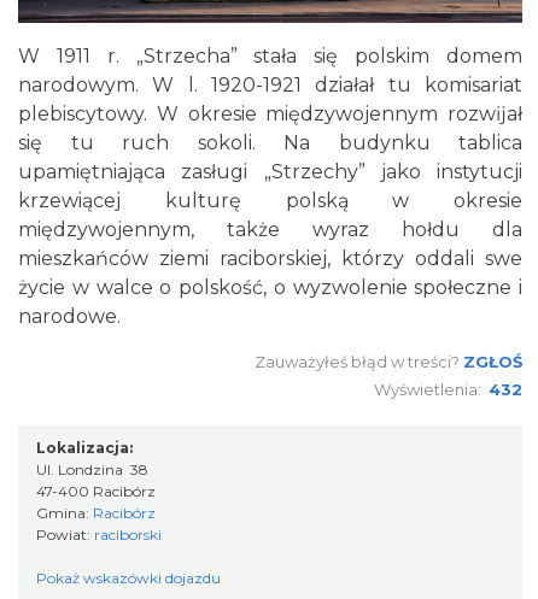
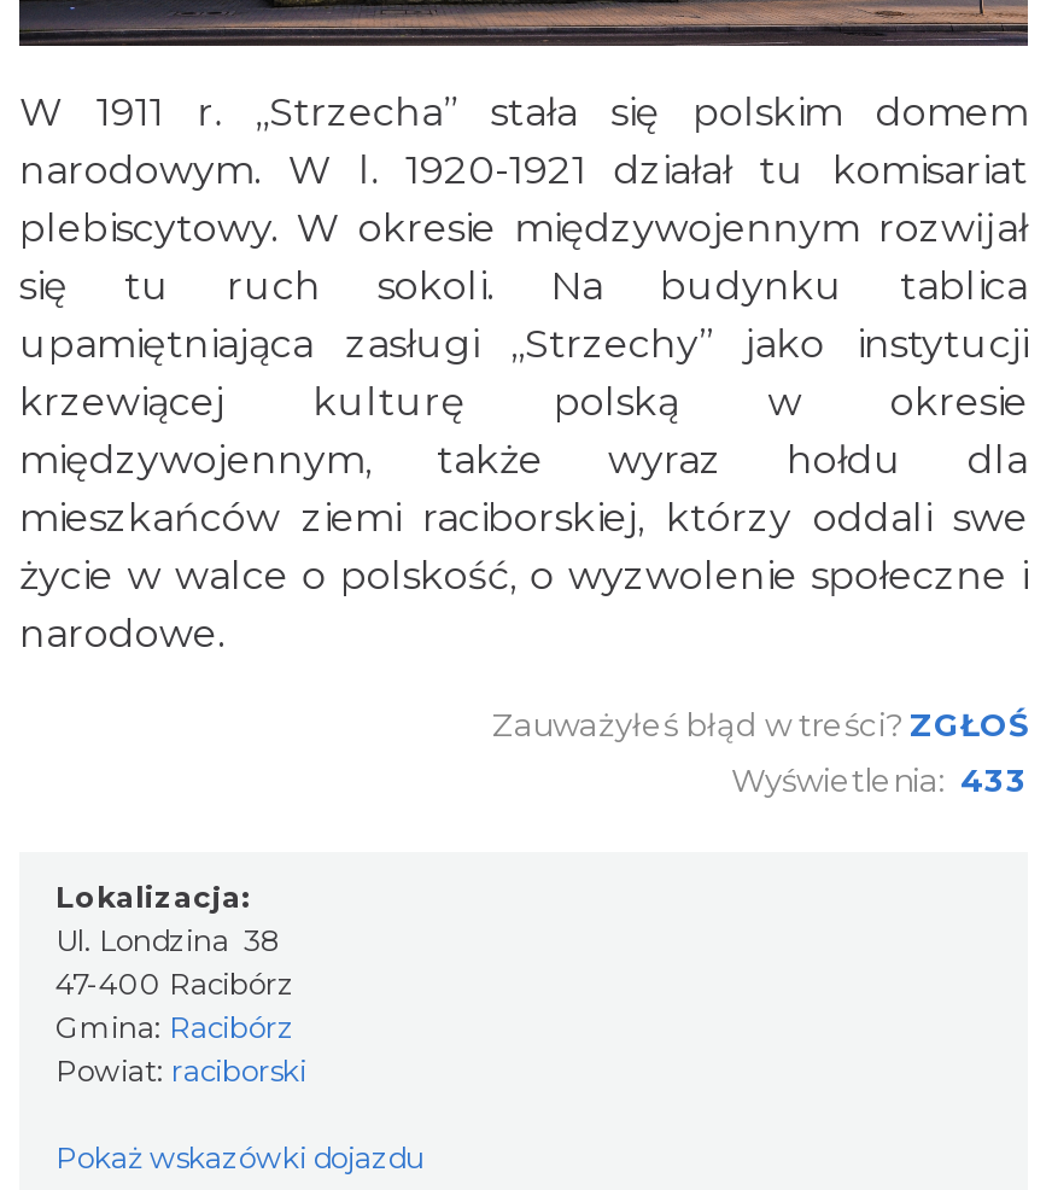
[374,379,522,399] Wyświetlenia: 432 -> [731,760,1028,798] Wyświetlenia: 433

